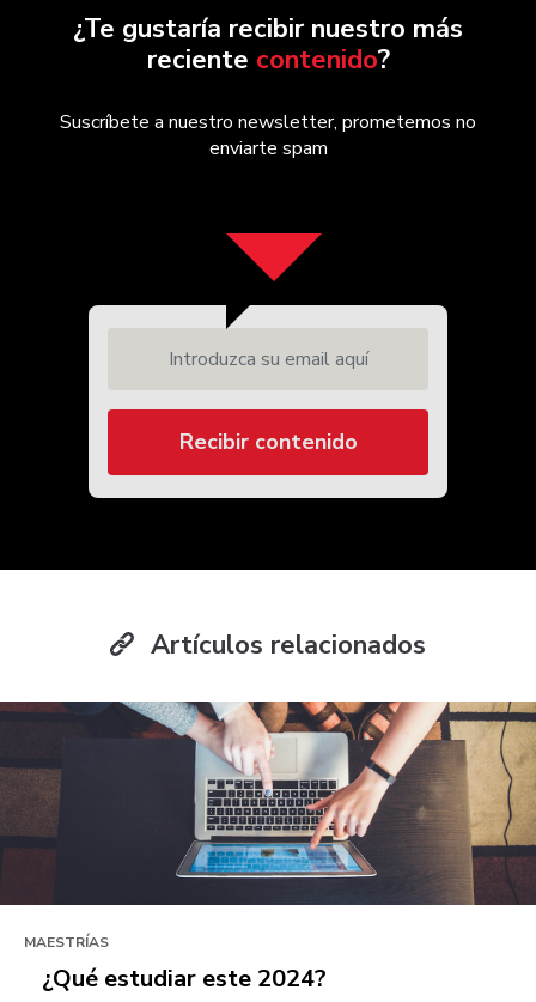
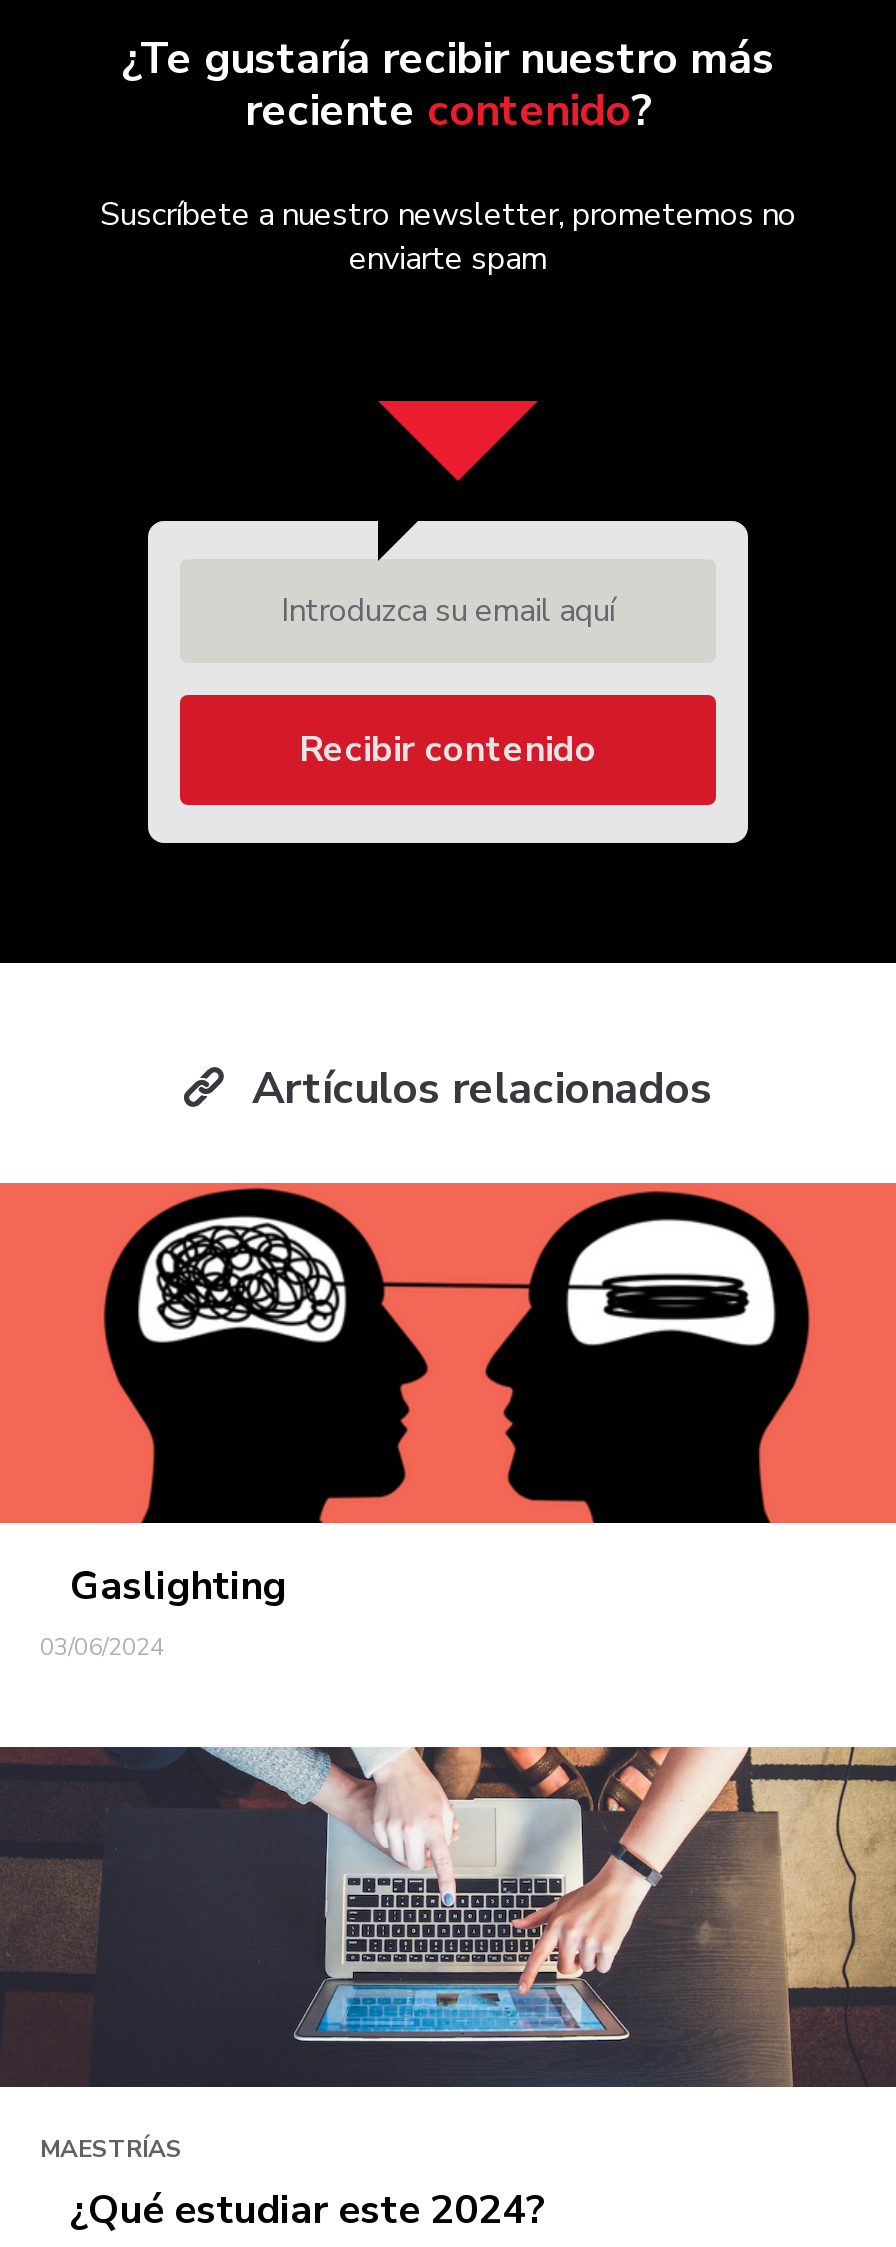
none -> [6,1181,890,1664] [image] | Gaslighting | 03/06/2024

